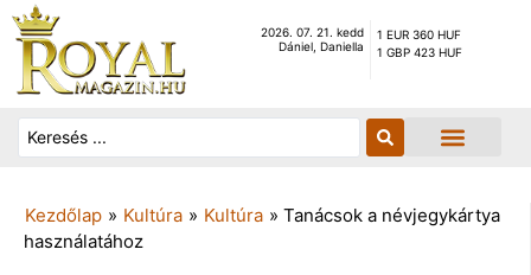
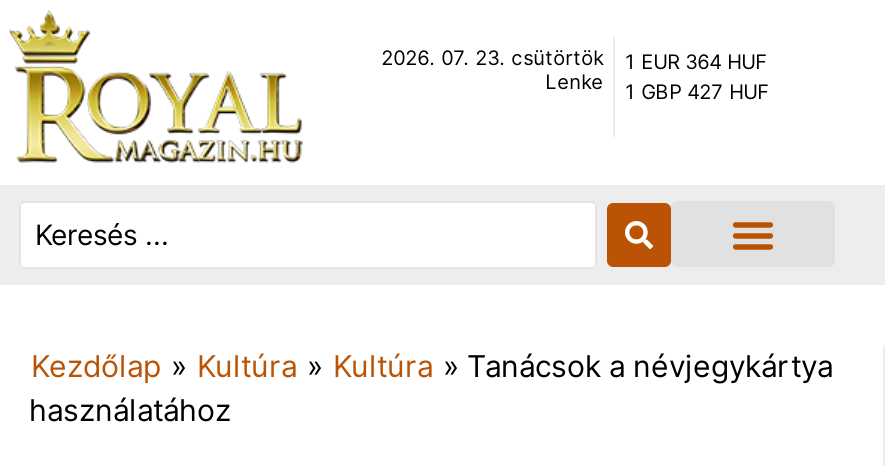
[261,25,364,54] 2026. 07. 21. kedd | Dániel, Daniella -> [381,46,603,94] 2026. 07. 23. csütörtök | Lenke
[377,28,462,60] 1 EUR 360 HUF | 1 GBP 423 HUF -> [625,50,769,104] 1 EUR 364 HUF | 1 GBP 427 HUF

